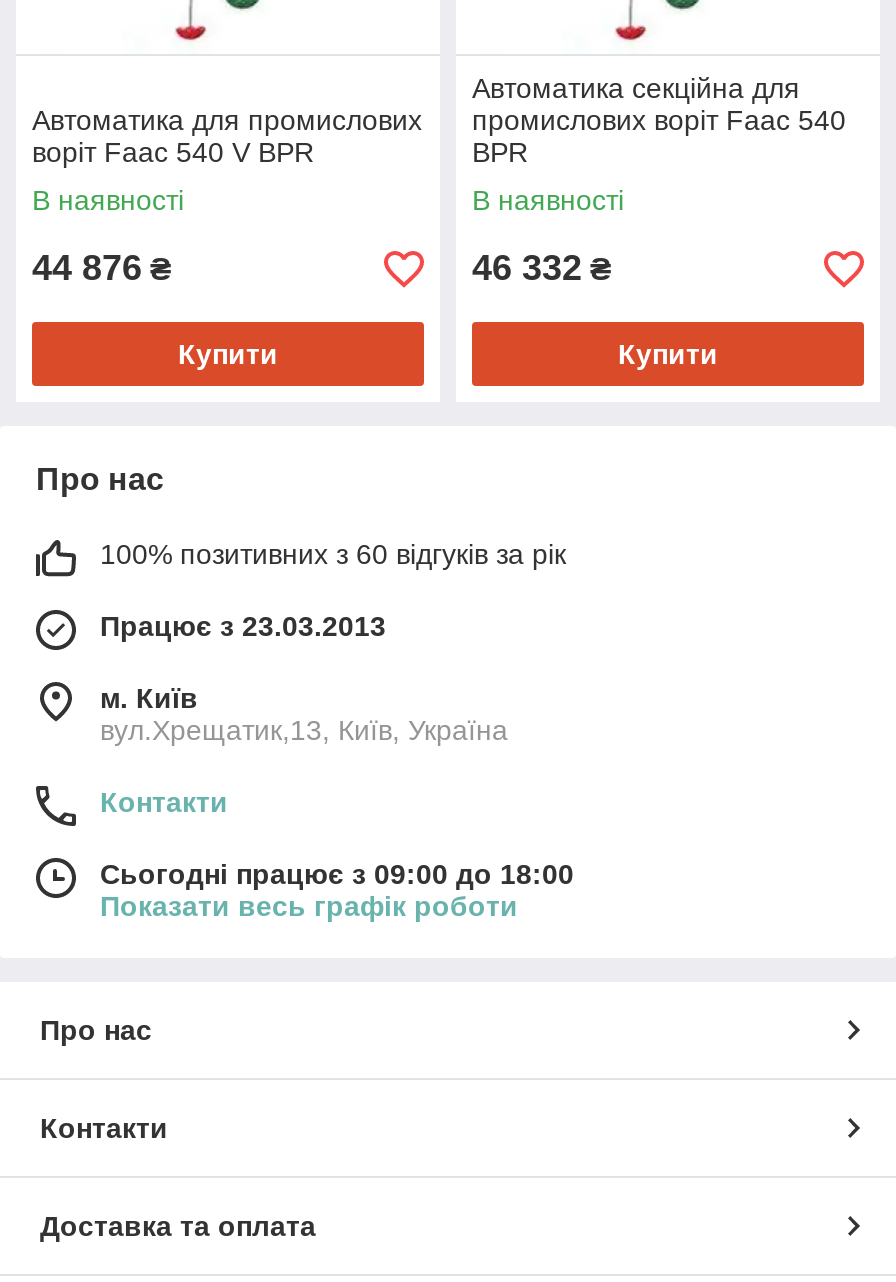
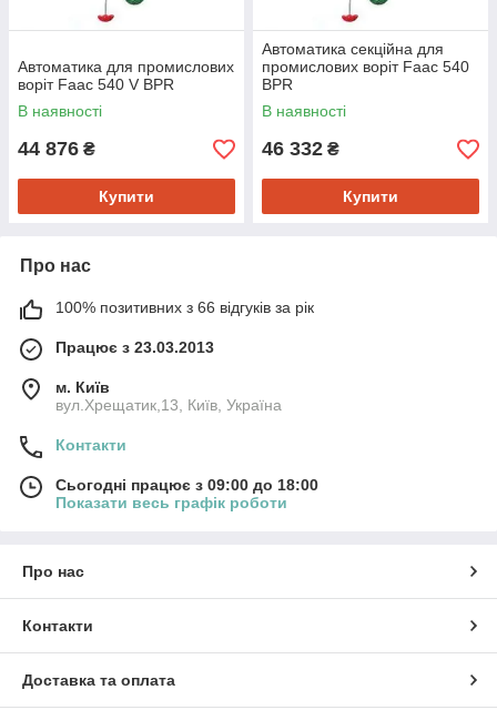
[100,538,566,570] 100% позитивних з 60 відгуків за рік -> [55,298,314,316] 100% позитивних з 66 відгуків за рік

